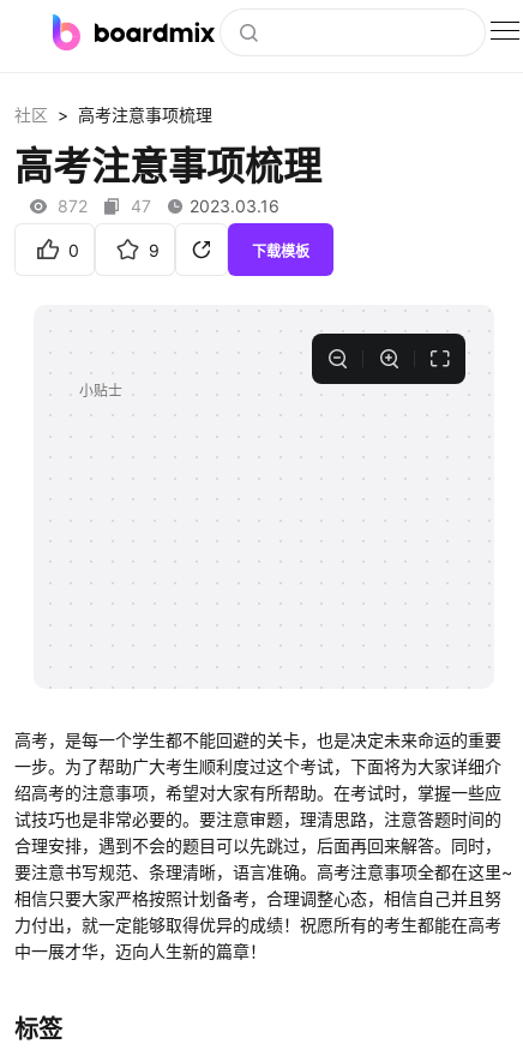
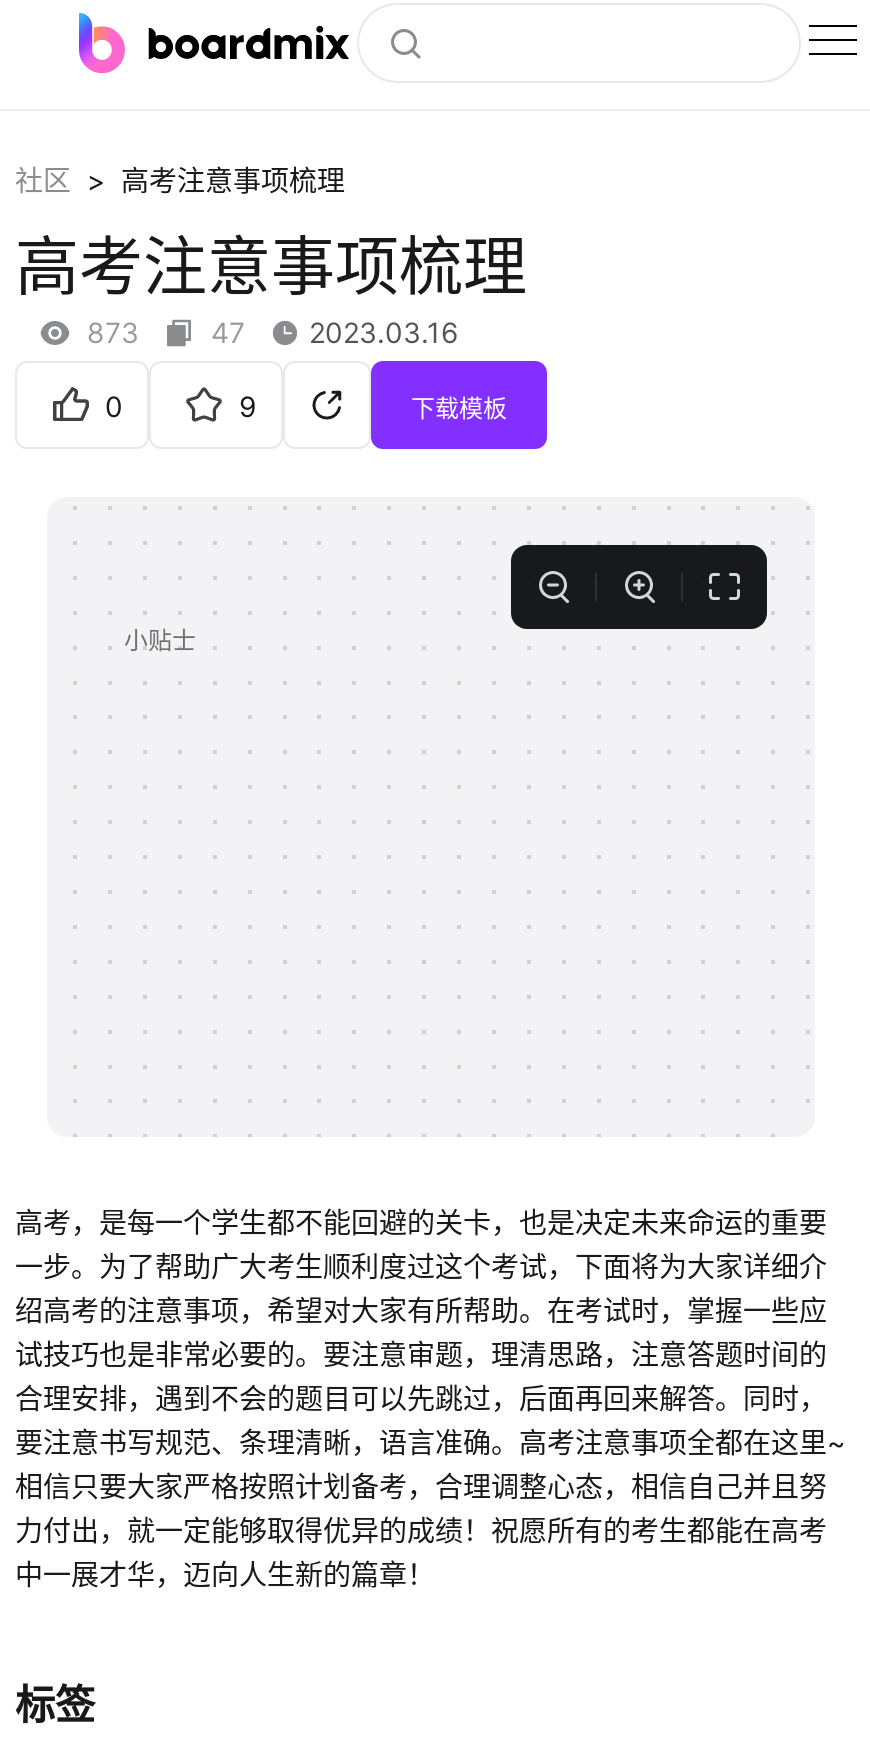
[58,196,88,216] 872 -> [87,315,139,349] 873

